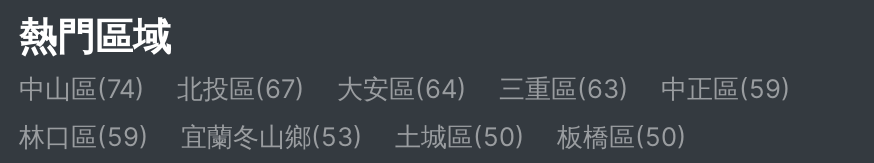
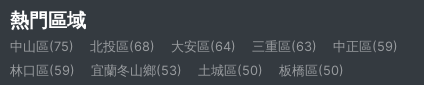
[19,74,145,104] 中山區(74) -> [10,39,74,54] 中山區(75)
[177,74,305,104] 北投區(67) -> [90,39,155,54] 北投區(68)

